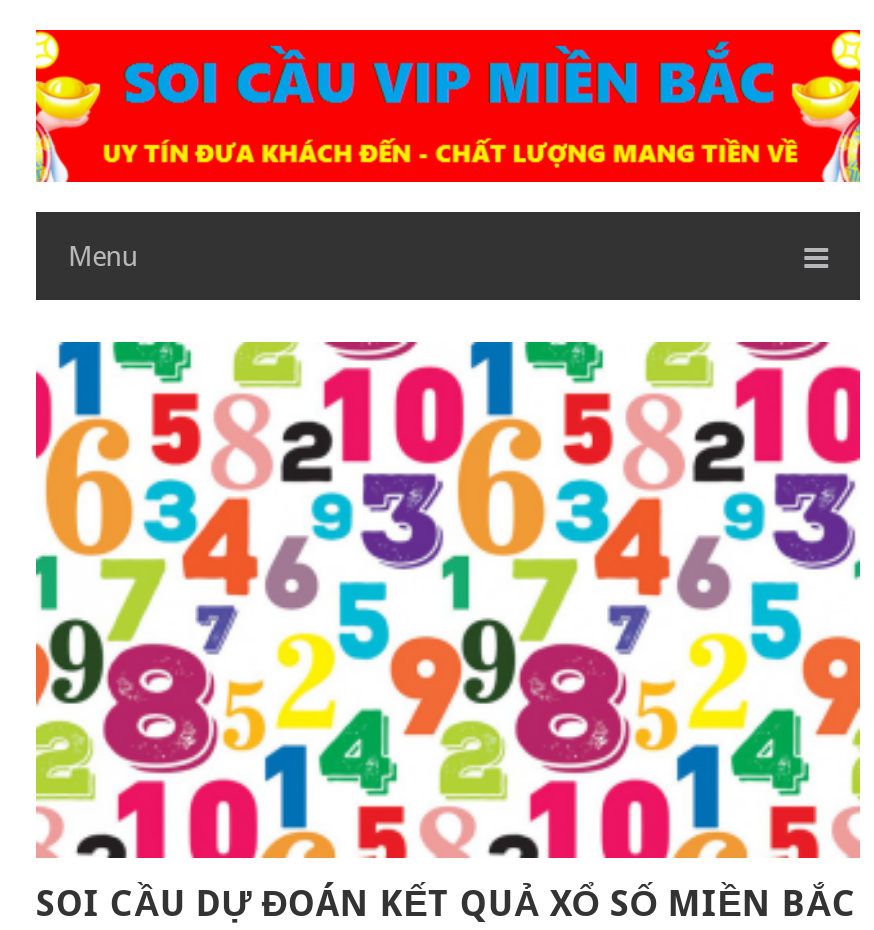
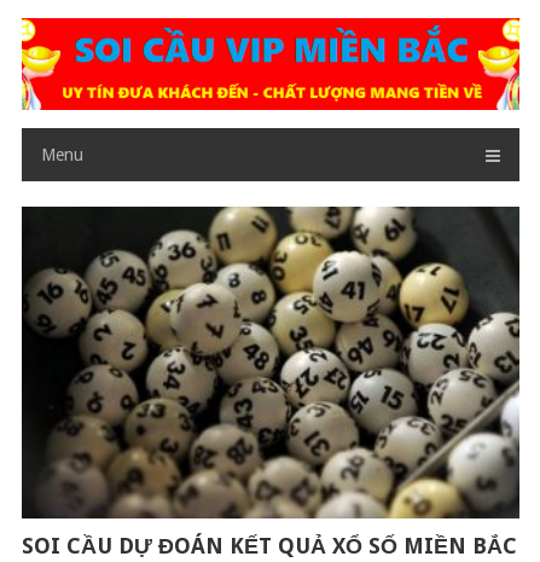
[34,340,862,860] [image] -> [21,205,521,520] [image]

